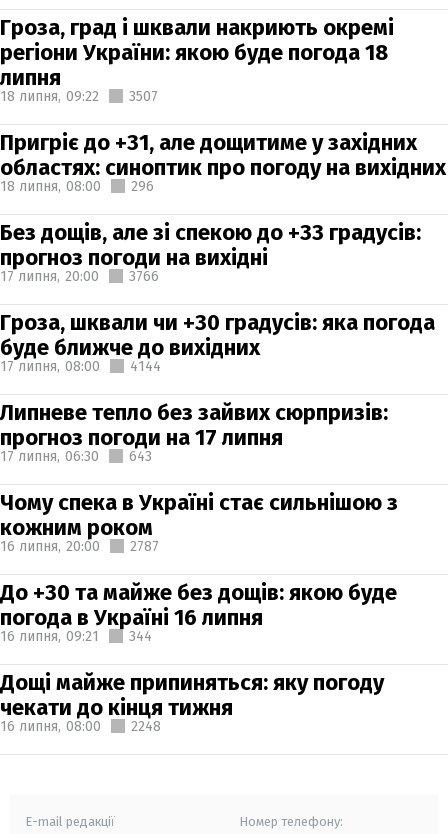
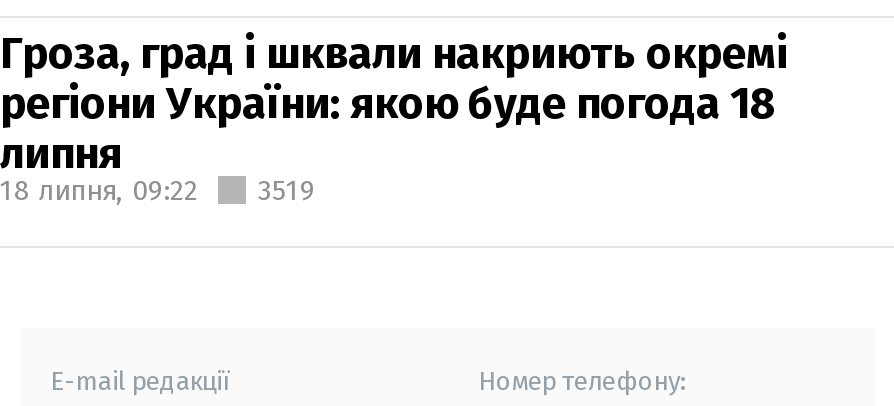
[0,87,446,734] 3507 | Пригріє до +31, але дощитиме у західних | областях: синоптик про погоду на вихідних | 18 липня, 08:00 | 296 | Без дощів, але зі спекою до +33 градусів: | прогноз погоди на вихідні | 17 липня, 20:00 | 3766 | Гроза, шквали чи +30 градусів: яка погода | буде ближче до вихідних | 17 липня, 08:00 | 4144 | Липневе тепло без зайвих сюрпризів: | прогноз погоди на 17 липня | 17 липня, 06:30 | 643 | Чому спека в Україні стає сильнішою з | кожним роком | 16 липня, 20:00 | 2787 | До +30 та майже без дощів: якою буде | погода в Україні 16 липня | 16 липня, 09:21 | 344 | Дощі майже припиняться: яку погоду | чекати до кінця тижня | 16 липня, 08:00 | 2248 -> [258,173,316,207] 3519

